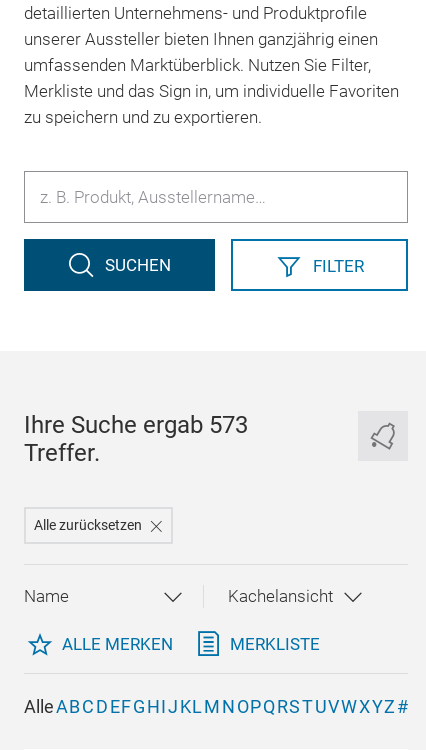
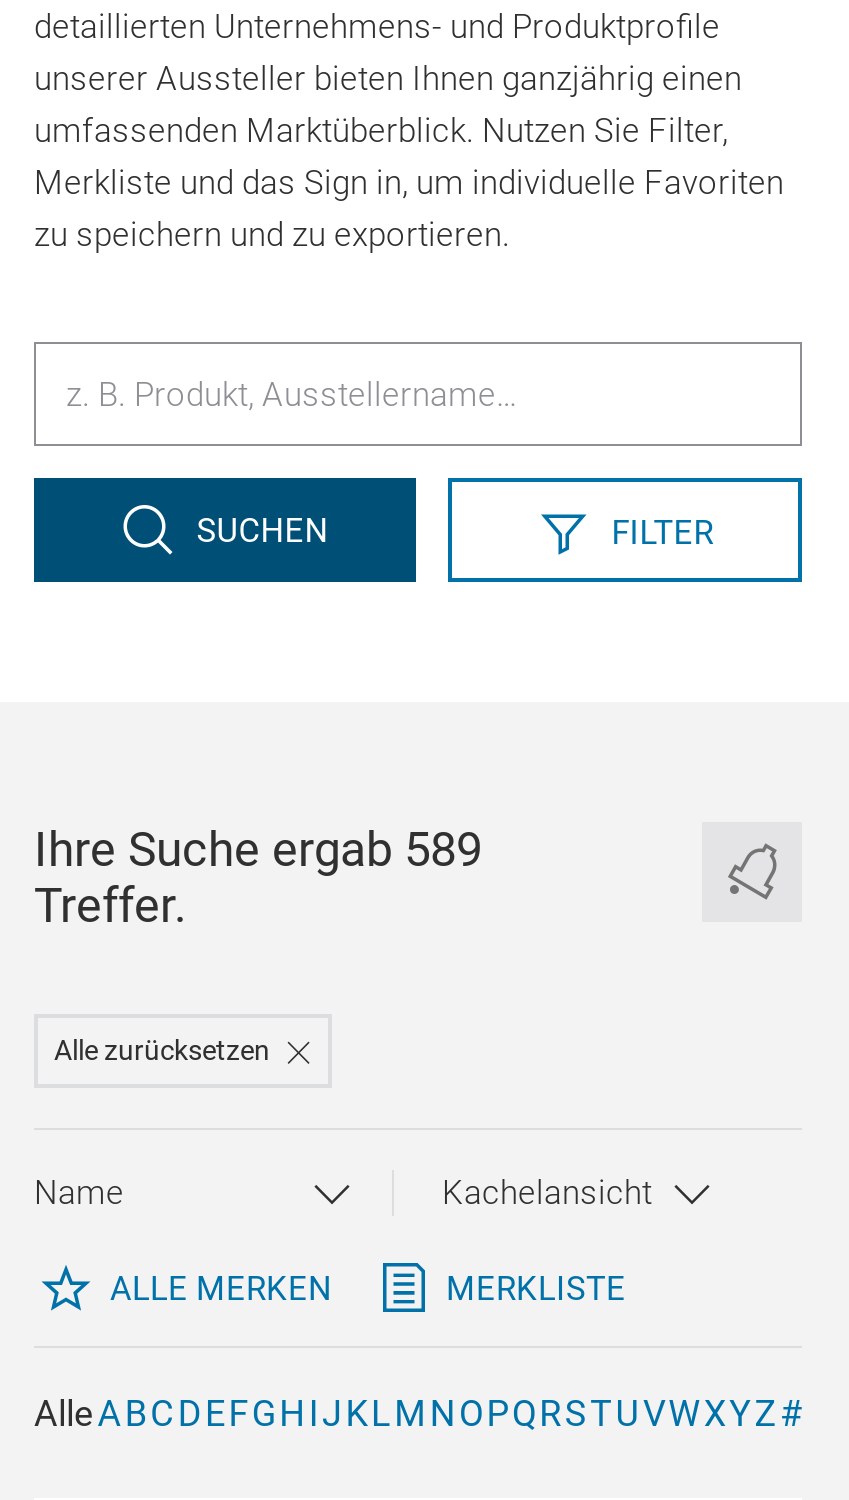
[24,411,248,439] Ihre Suche ergab 573 -> [34,822,482,878] Ihre Suche ergab 589

